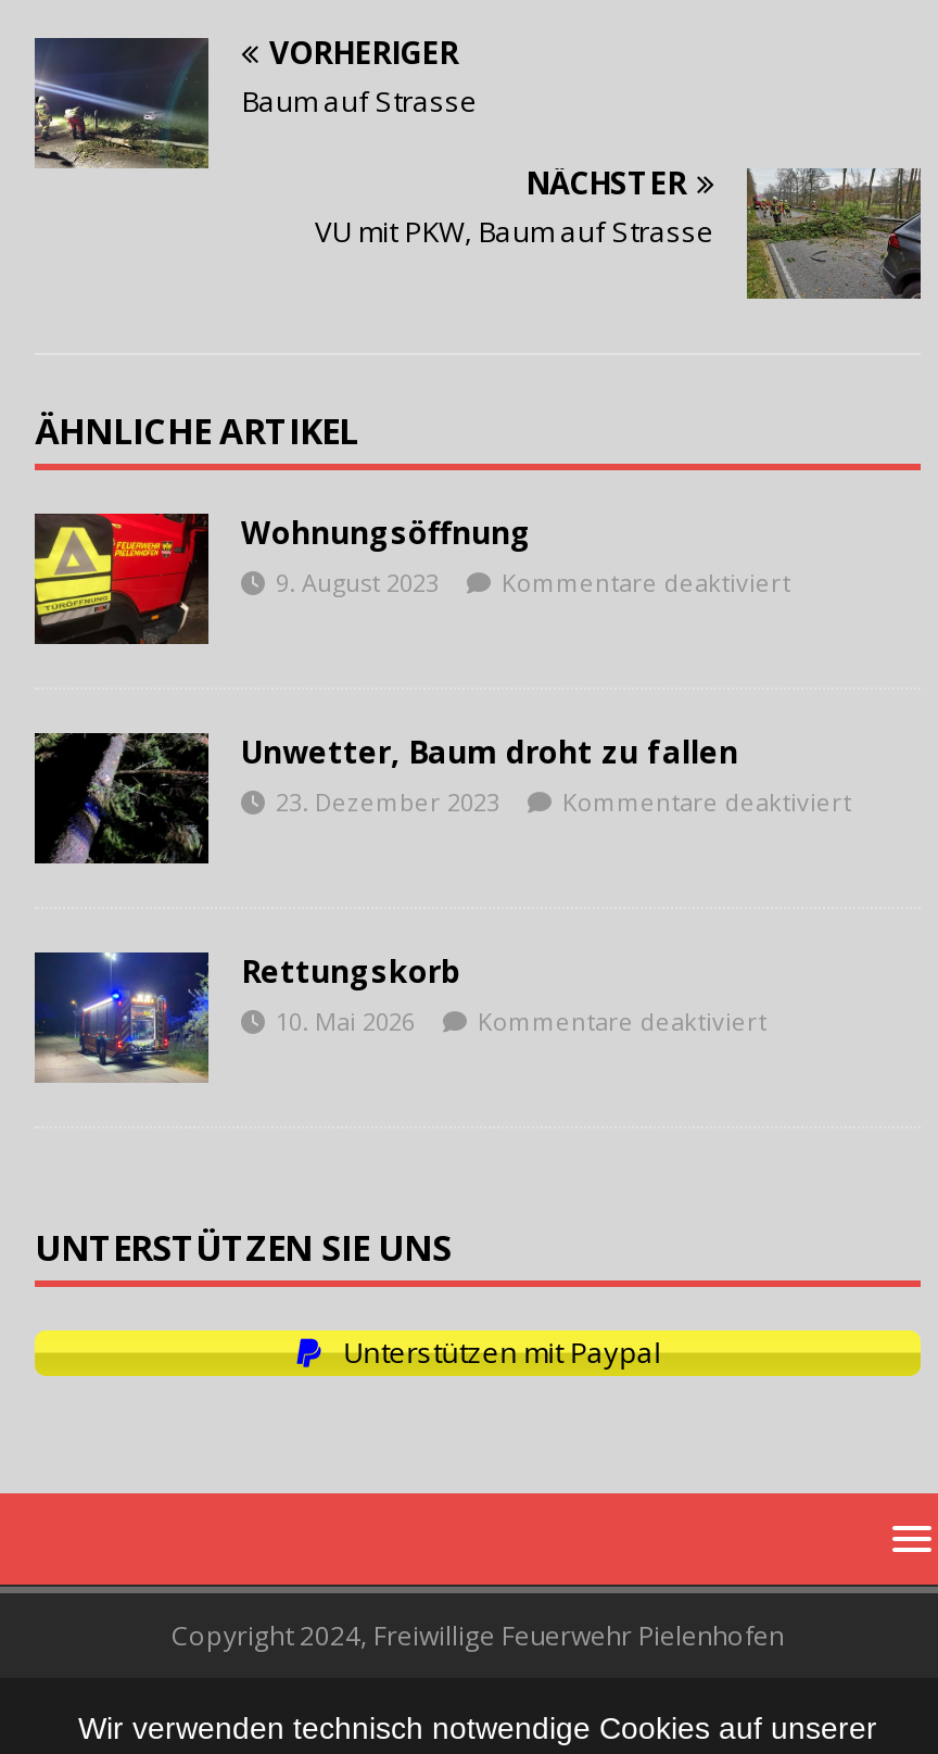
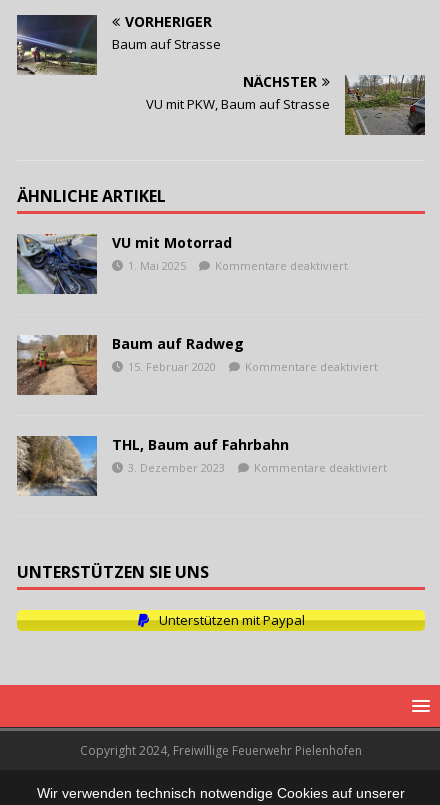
[33,511,532,646] [image] | Wohnungsöffnung | 9. August 2023 -> [16,233,232,295] [image] | VU mit Motorrad | 1. Mai 2025
[33,730,738,866] [image] | Unwetter, Baum droht zu fallen | 23. Dezember 2023 -> [16,334,244,396] [image] | Baum auf Radweg | 15. Februar 2020
[33,950,460,1083] [image] | Rettungskorb | 10. Mai 2026 -> [16,435,289,496] [image] | THL, Baum auf Fahrbahn | 3. Dezember 2023

